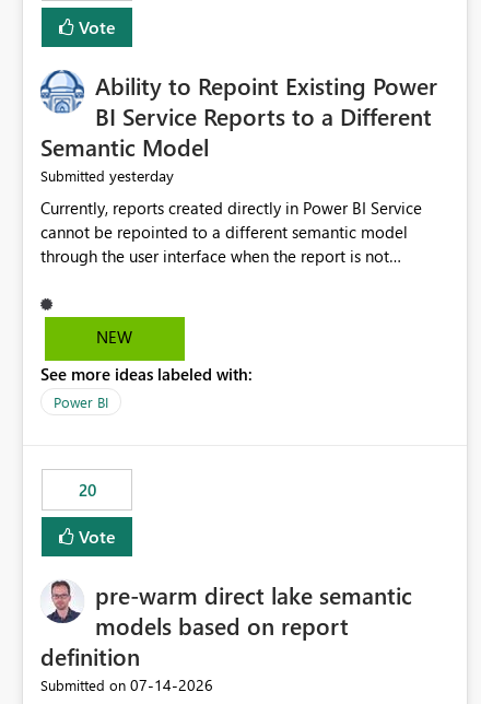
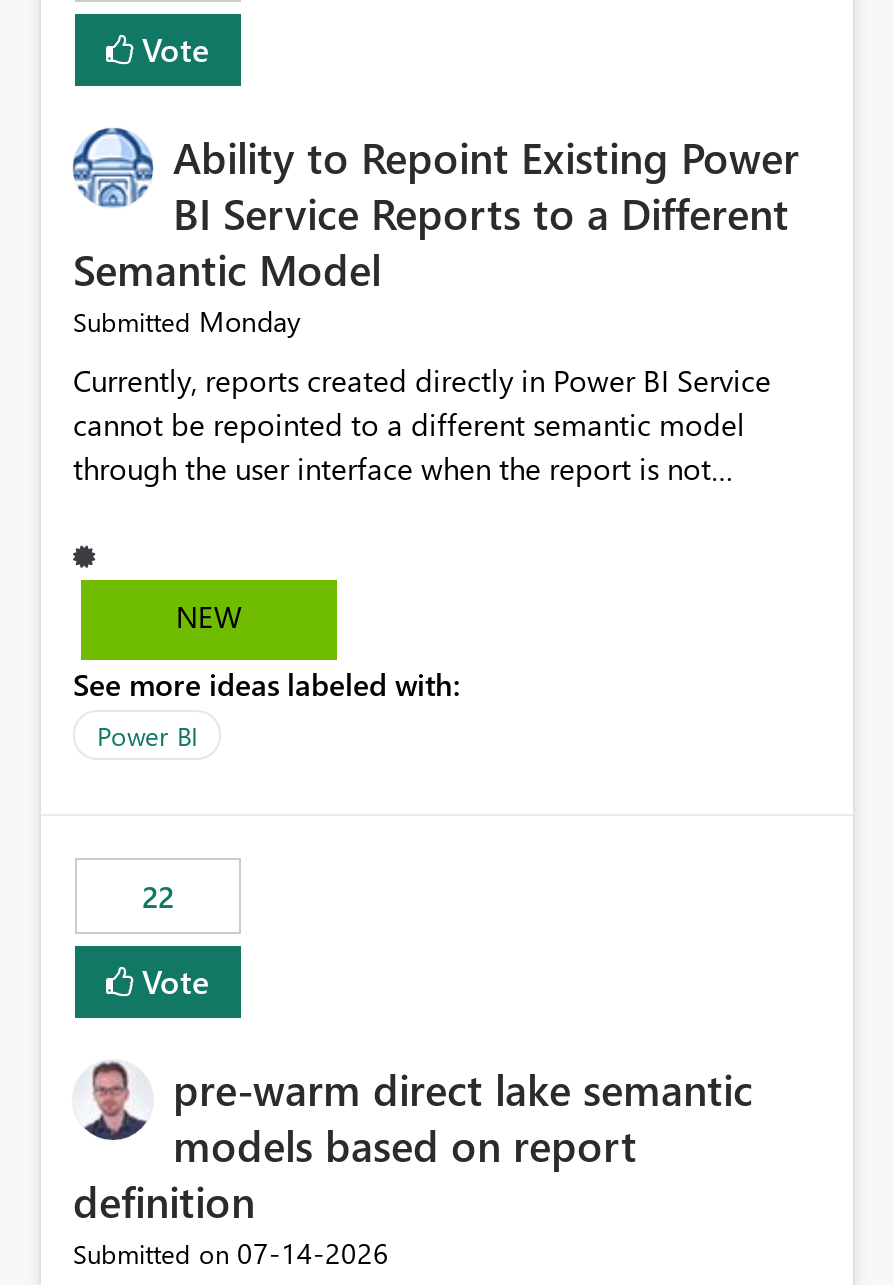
[40,166,174,186] Submitted yesterday -> [73,303,301,341] Submitted Monday
[78,479,96,501] 20 -> [142,877,174,917] 22

